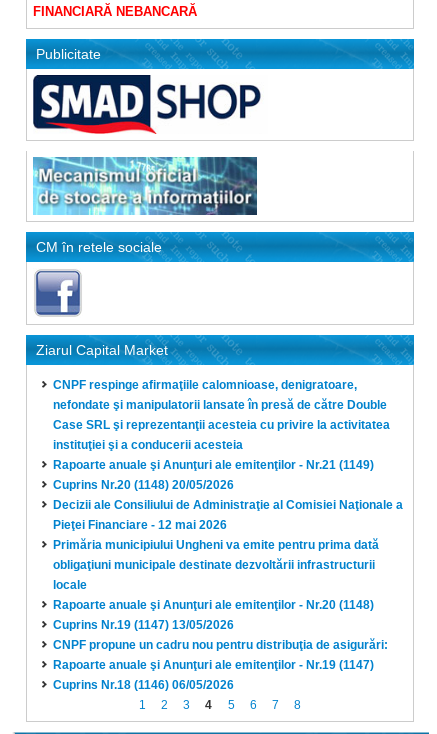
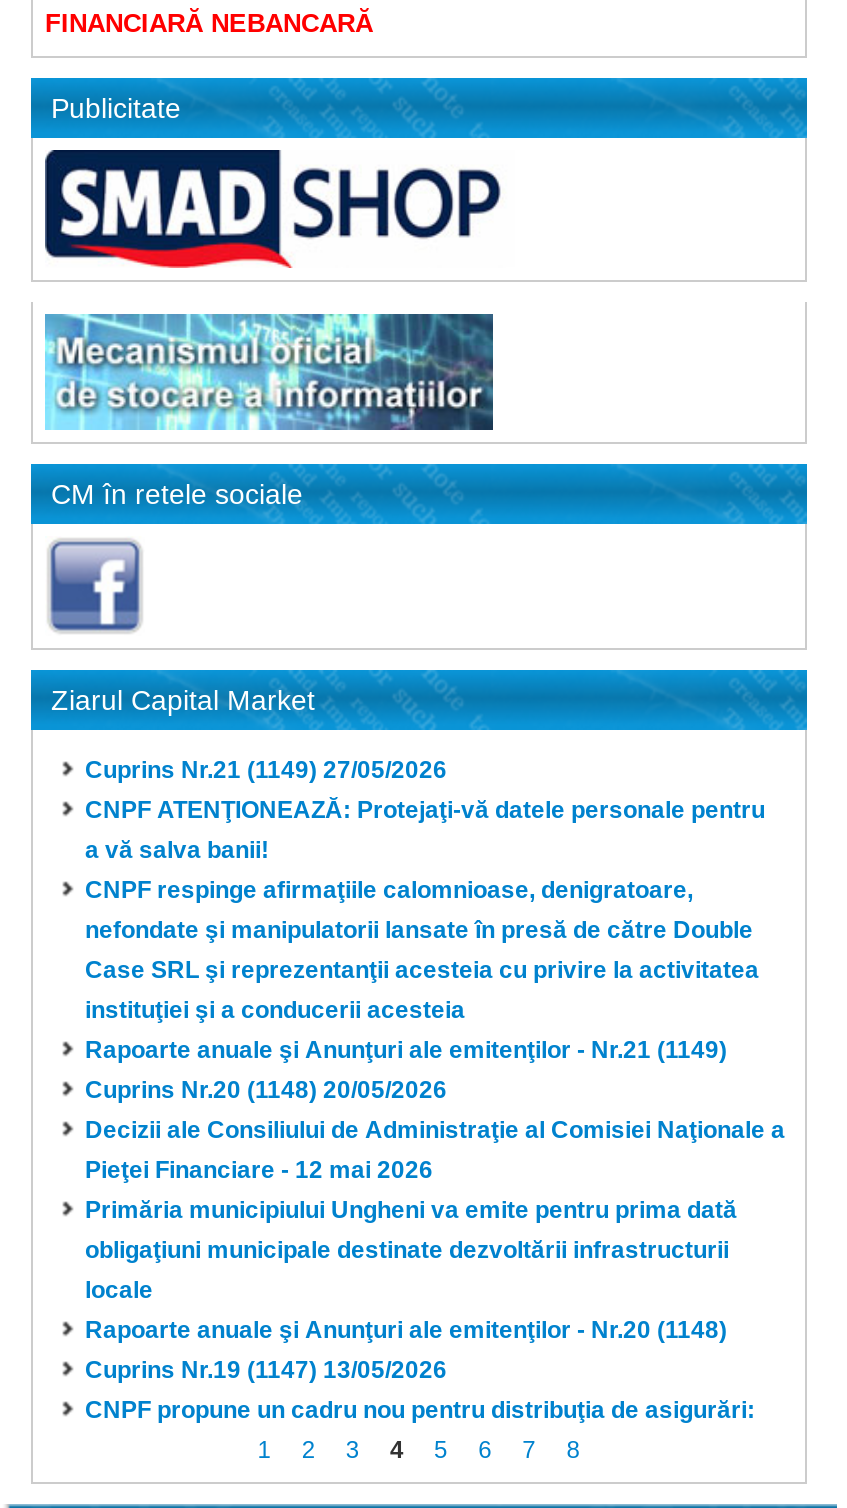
none -> [85,756,765,864] Cuprins Nr.21 (1149) 27/05/2026 | CNPF ATENŢIONEAZĂ: Protejaţi-vă datele personale pentru | a vă salva banii!
moved [53,378,403,652] -> [85,876,785,1424]: CNPF respinge afirmaţiile calomnioase, denigratoare, | nefondate şi manipulatorii lansate în presă de către Double | Case SRL şi reprezentanţii acesteia cu privire la activitatea | ... | Cuprins Nr.19 (1147) 13/05/2026 | CNPF propune un cadru nou pentru distribuţia de asigurări:
[53,658,374,692] Rapoarte anuale şi Anunţuri ale emitenţilor - Nr.19 (1147) | Cuprins Nr.18 (1146) 06/05/2026 -> none

